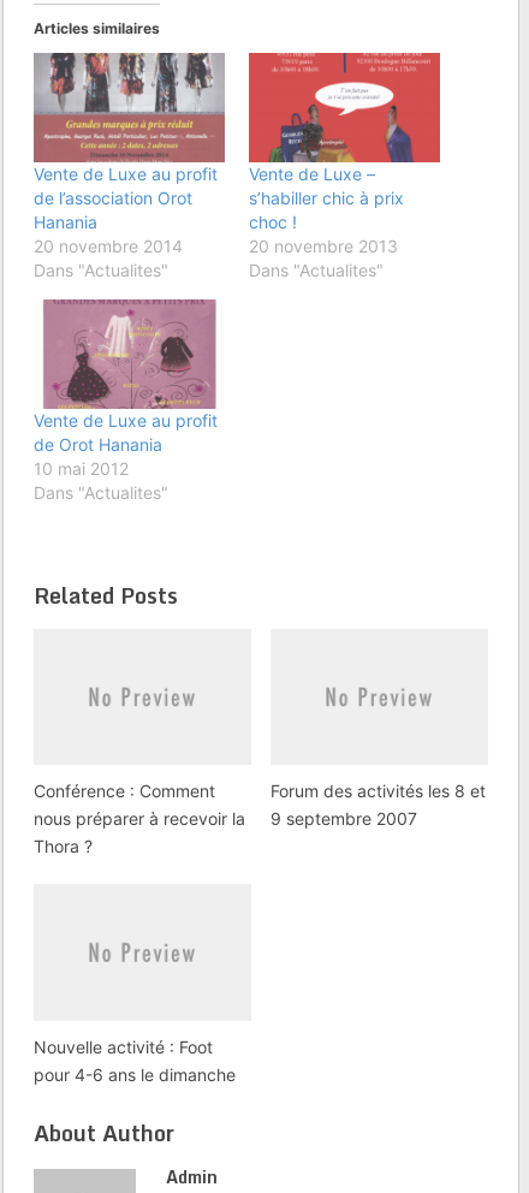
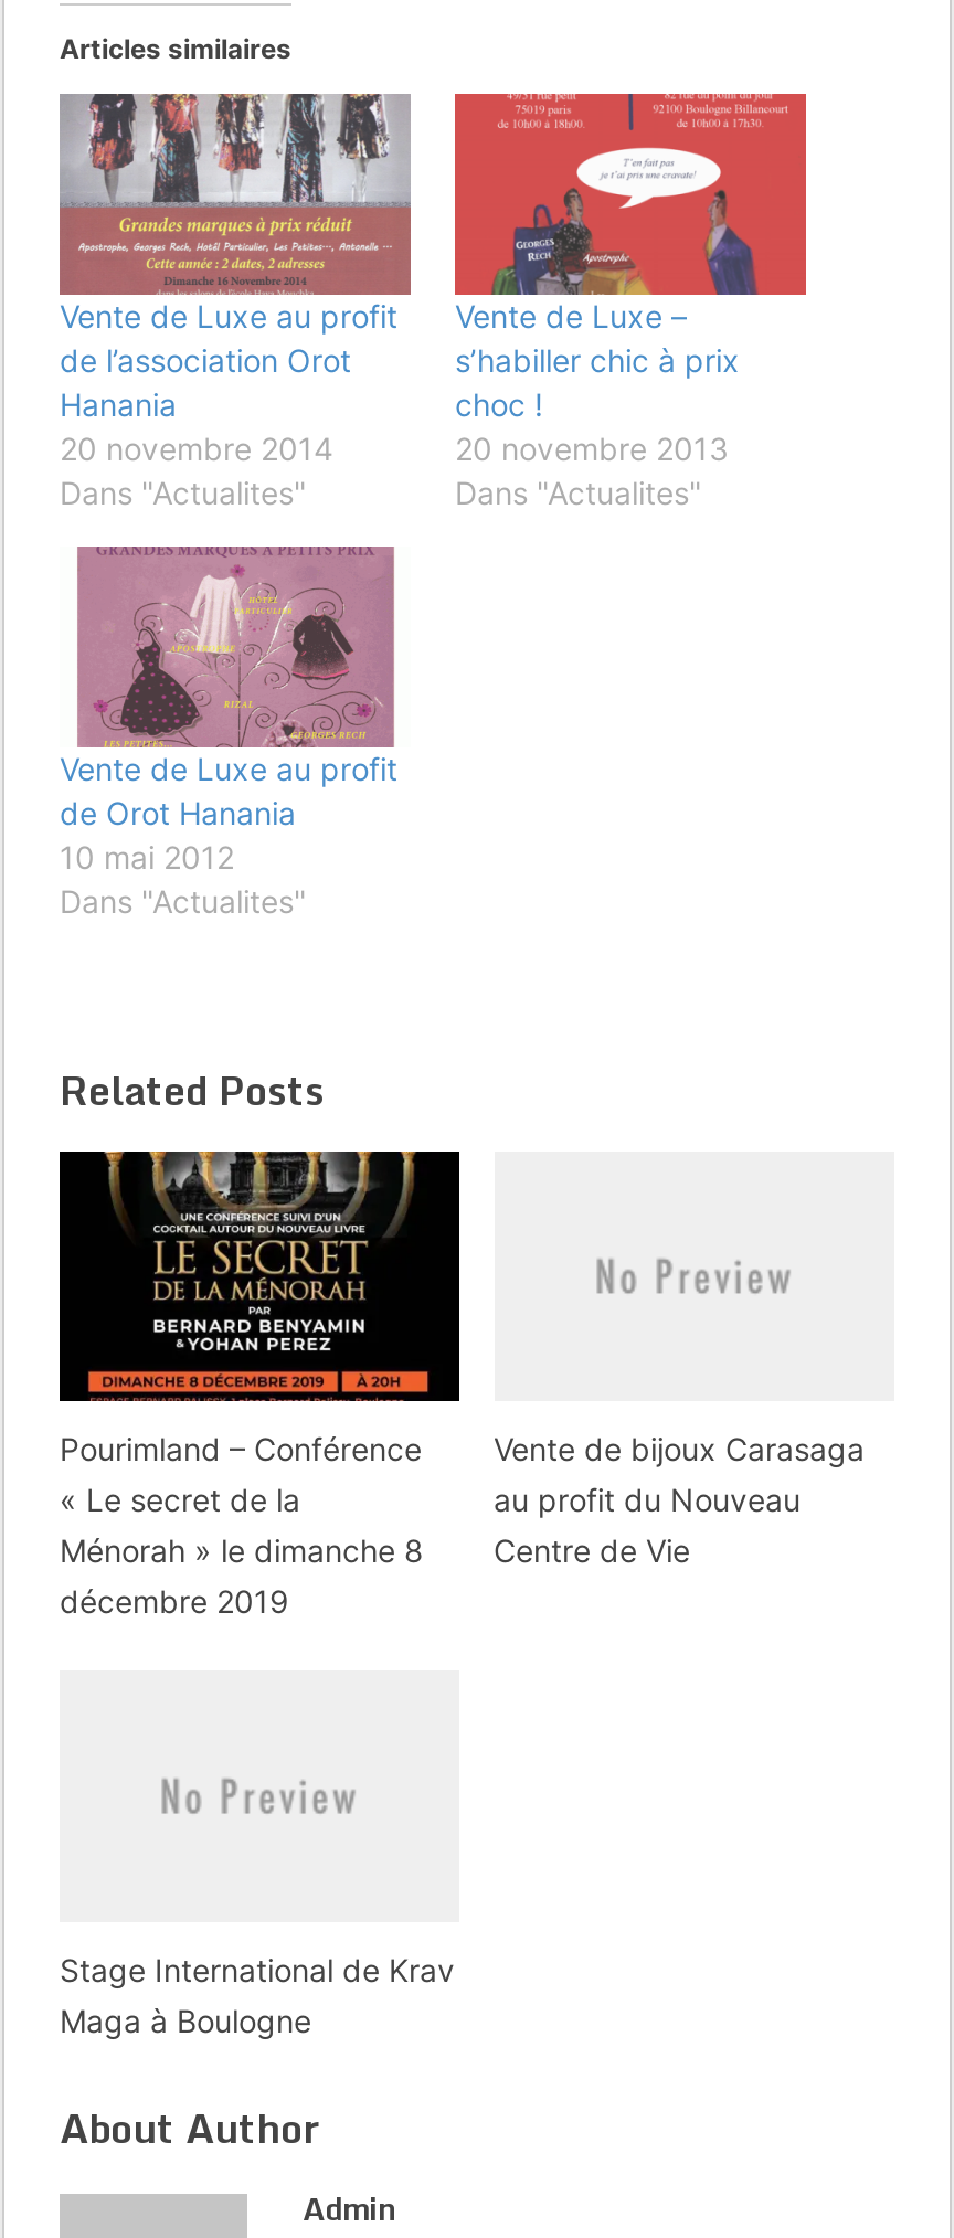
none -> [57,1149,462,1403] [image]
[34,781,245,856] Conférence : Comment | nous préparer à recevoir la | Thora ? -> [60,1430,424,1620] Pourimland – Conférence | « Le secret de la | Ménorah » le dimanche 8 | décembre 2019
[270,781,485,829] Forum des activités les 8 et | 9 septembre 2007 -> [494,1430,865,1569] Vente de bijoux Carasaga | au profit du Nouveau | Centre de Vie
[34,1036,236,1084] Nouvelle activité : Foot | pour 4-6 ans le dimanche -> [60,1950,455,2038] Stage International de Krav | Maga à Boulogne

